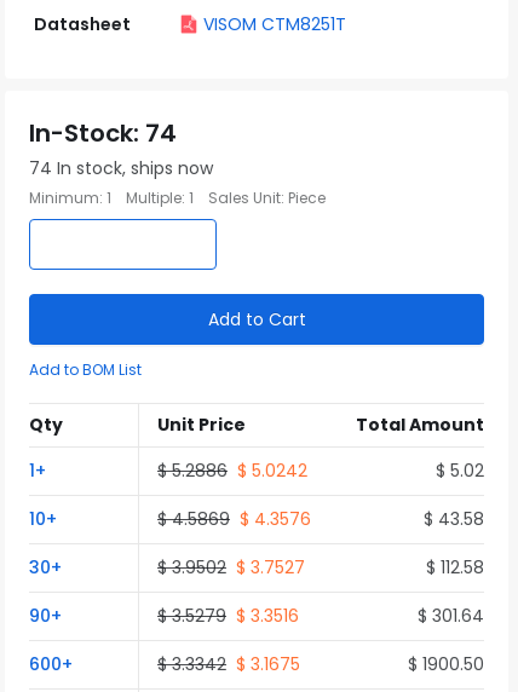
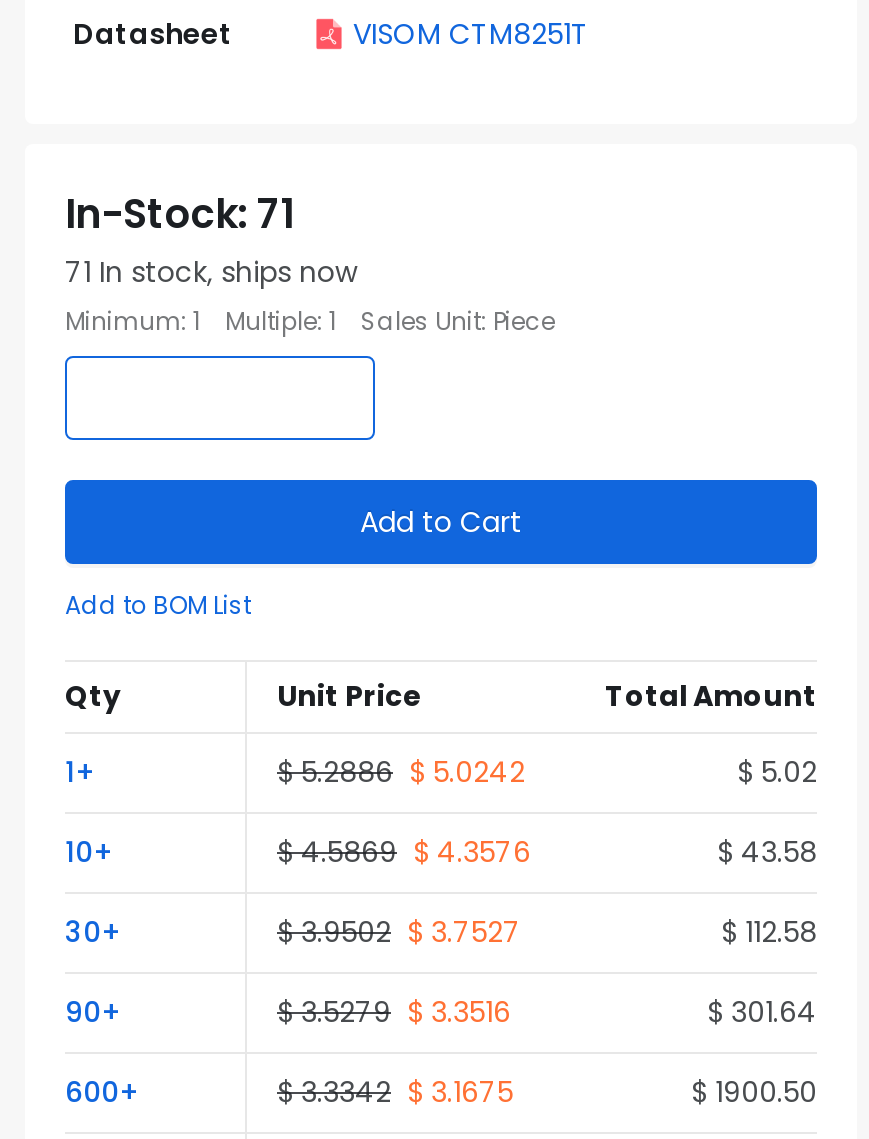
[29,116,177,150] In-Stock: 74 -> [65,186,297,242] In-Stock: 71
[29,156,213,180] 74 In stock, ships now -> [65,252,357,292] 71 In stock, ships now

